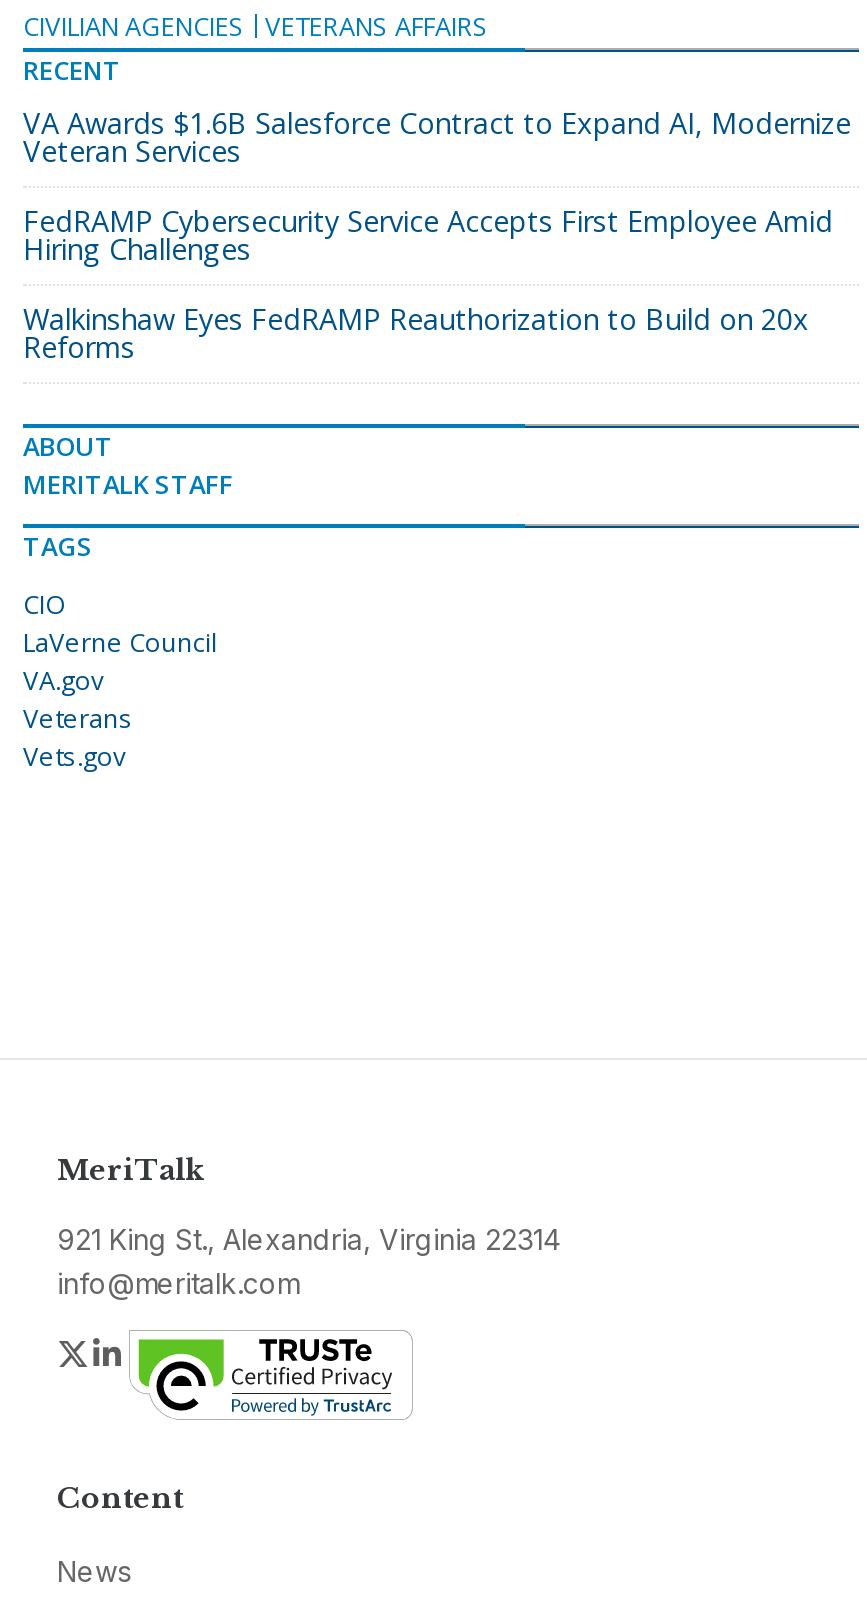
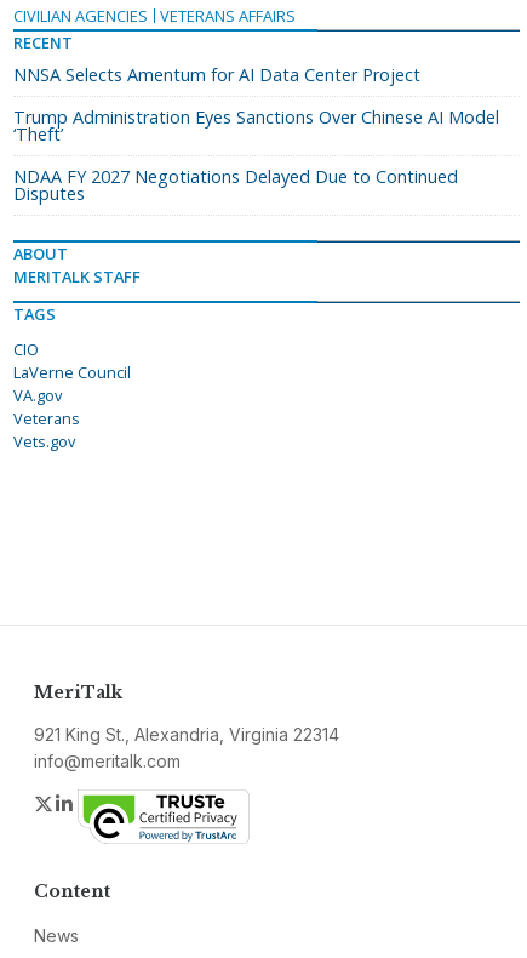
[23,104,851,170] VA Awards $1.6B Salesforce Contract to Expand AI, Modernize | Veteran Services -> [13,63,420,86] NNSA Selects Amentum for AI Data Center Project
[23,202,833,268] FedRAMP Cybersecurity Service Accepts First Employee Amid | Hiring Challenges -> [13,106,499,146] Trump Administration Eyes Sanctions Over Chinese AI Model | ‘Theft’
[23,300,809,366] Walkinshaw Eyes FedRAMP Reauthorization to Build on 20x | Reforms -> [13,165,458,205] NDAA FY 2027 Negotiations Delayed Due to Continued | Disputes

